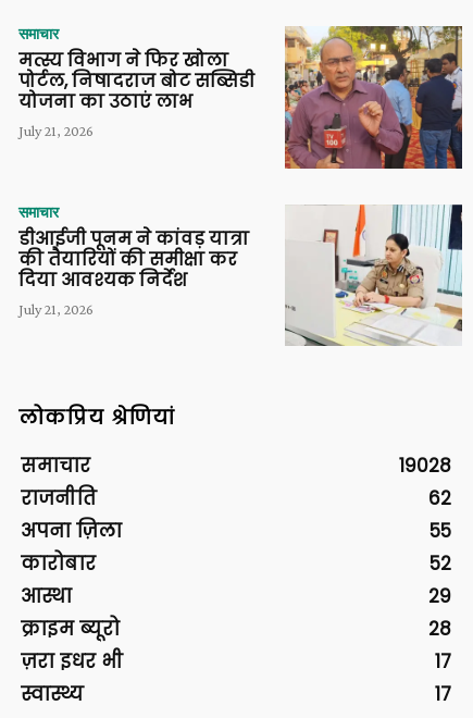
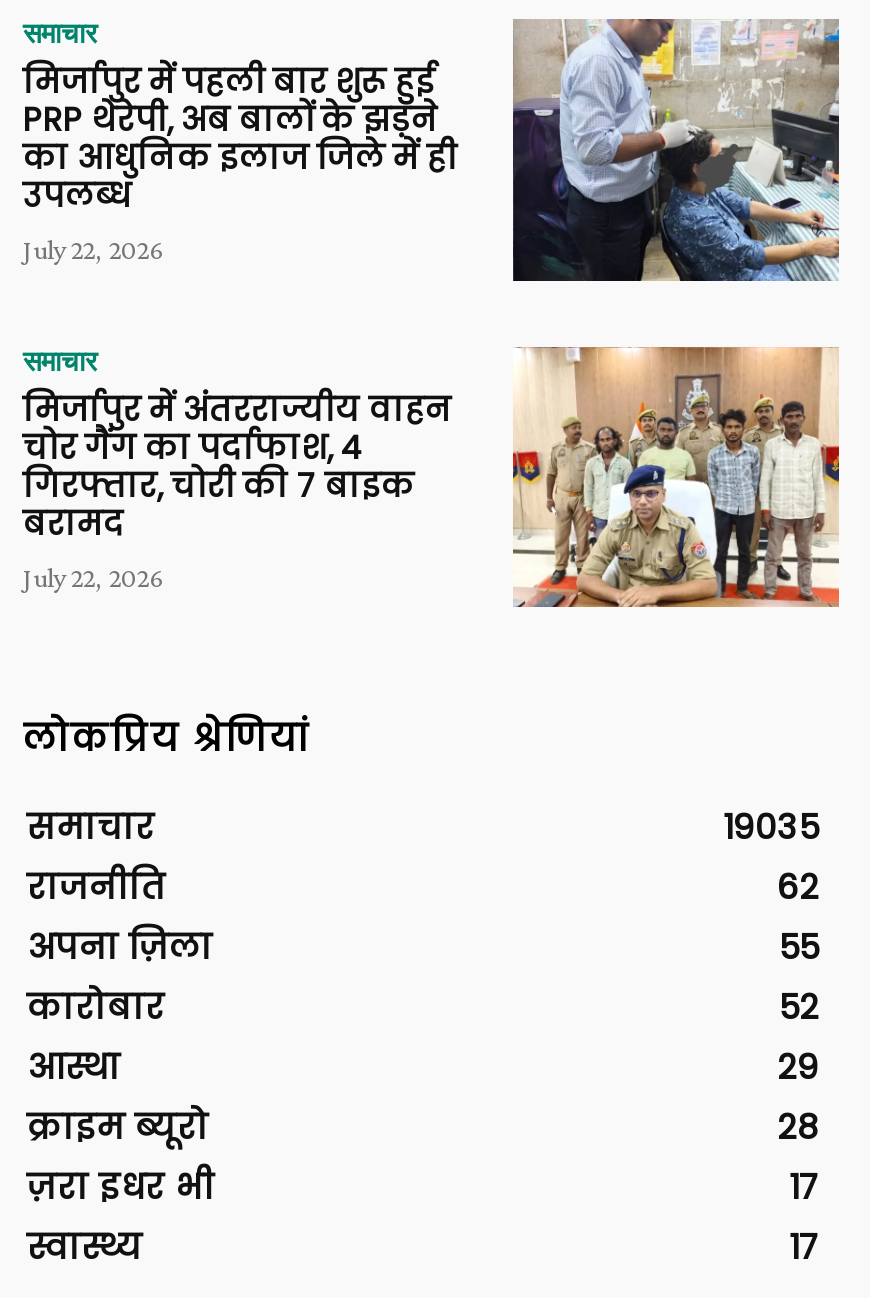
[18,25,463,170] [image] | मत्स्य विभाग ने फिर खोला | पोर्टल, निषादराज बोट सब्सिडी | योजना का उठाएं लाभ | July 21, 2026 -> [23,19,841,283] [image] | मिर्जापुर में पहली बार शुरू हुई | PRP थेरेपी, अब बालों के झड़ने | का आधुनिक इलाज जिले में ही | उपलब्ध | July 22, 2026
[18,203,463,347] [image] | डीआईजी पूनम ने कांवड़ यात्रा | की तैयारियों की समीक्षा कर | दिया आवश्यक निर्देश | July 21, 2026 -> [23,345,841,609] [image] | मिर्जापुर में अंतरराज्यीय वाहन | चोर गैंग का पर्दाफाश, 4 | गिरफ्तार, चोरी की 7 बाइक | बरामद | July 22, 2026
[399,453,451,479] 19028 -> [723,803,819,851] 19035

